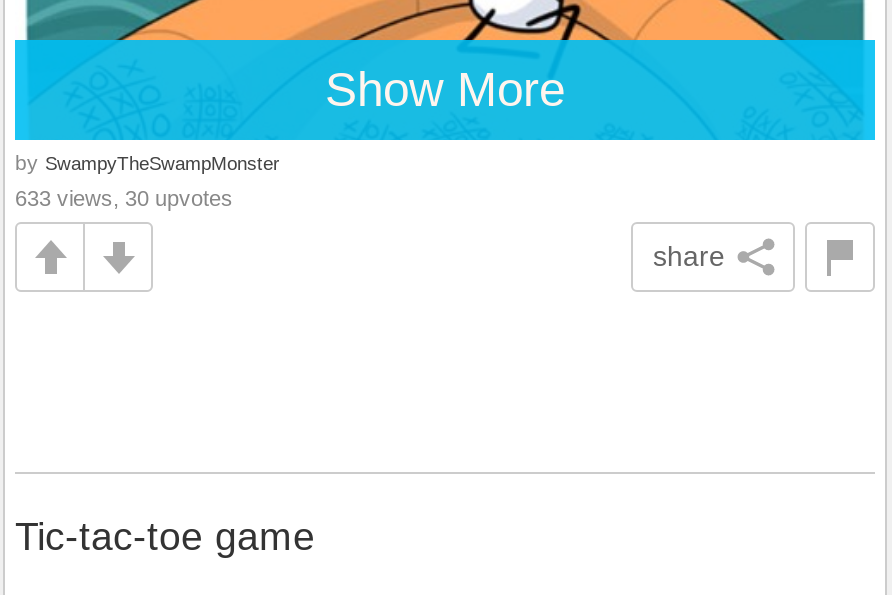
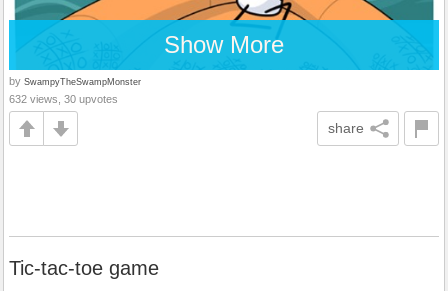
[15,186,233,210] 633 views, 30 upvotes -> [9,93,118,105] 632 views, 30 upvotes

